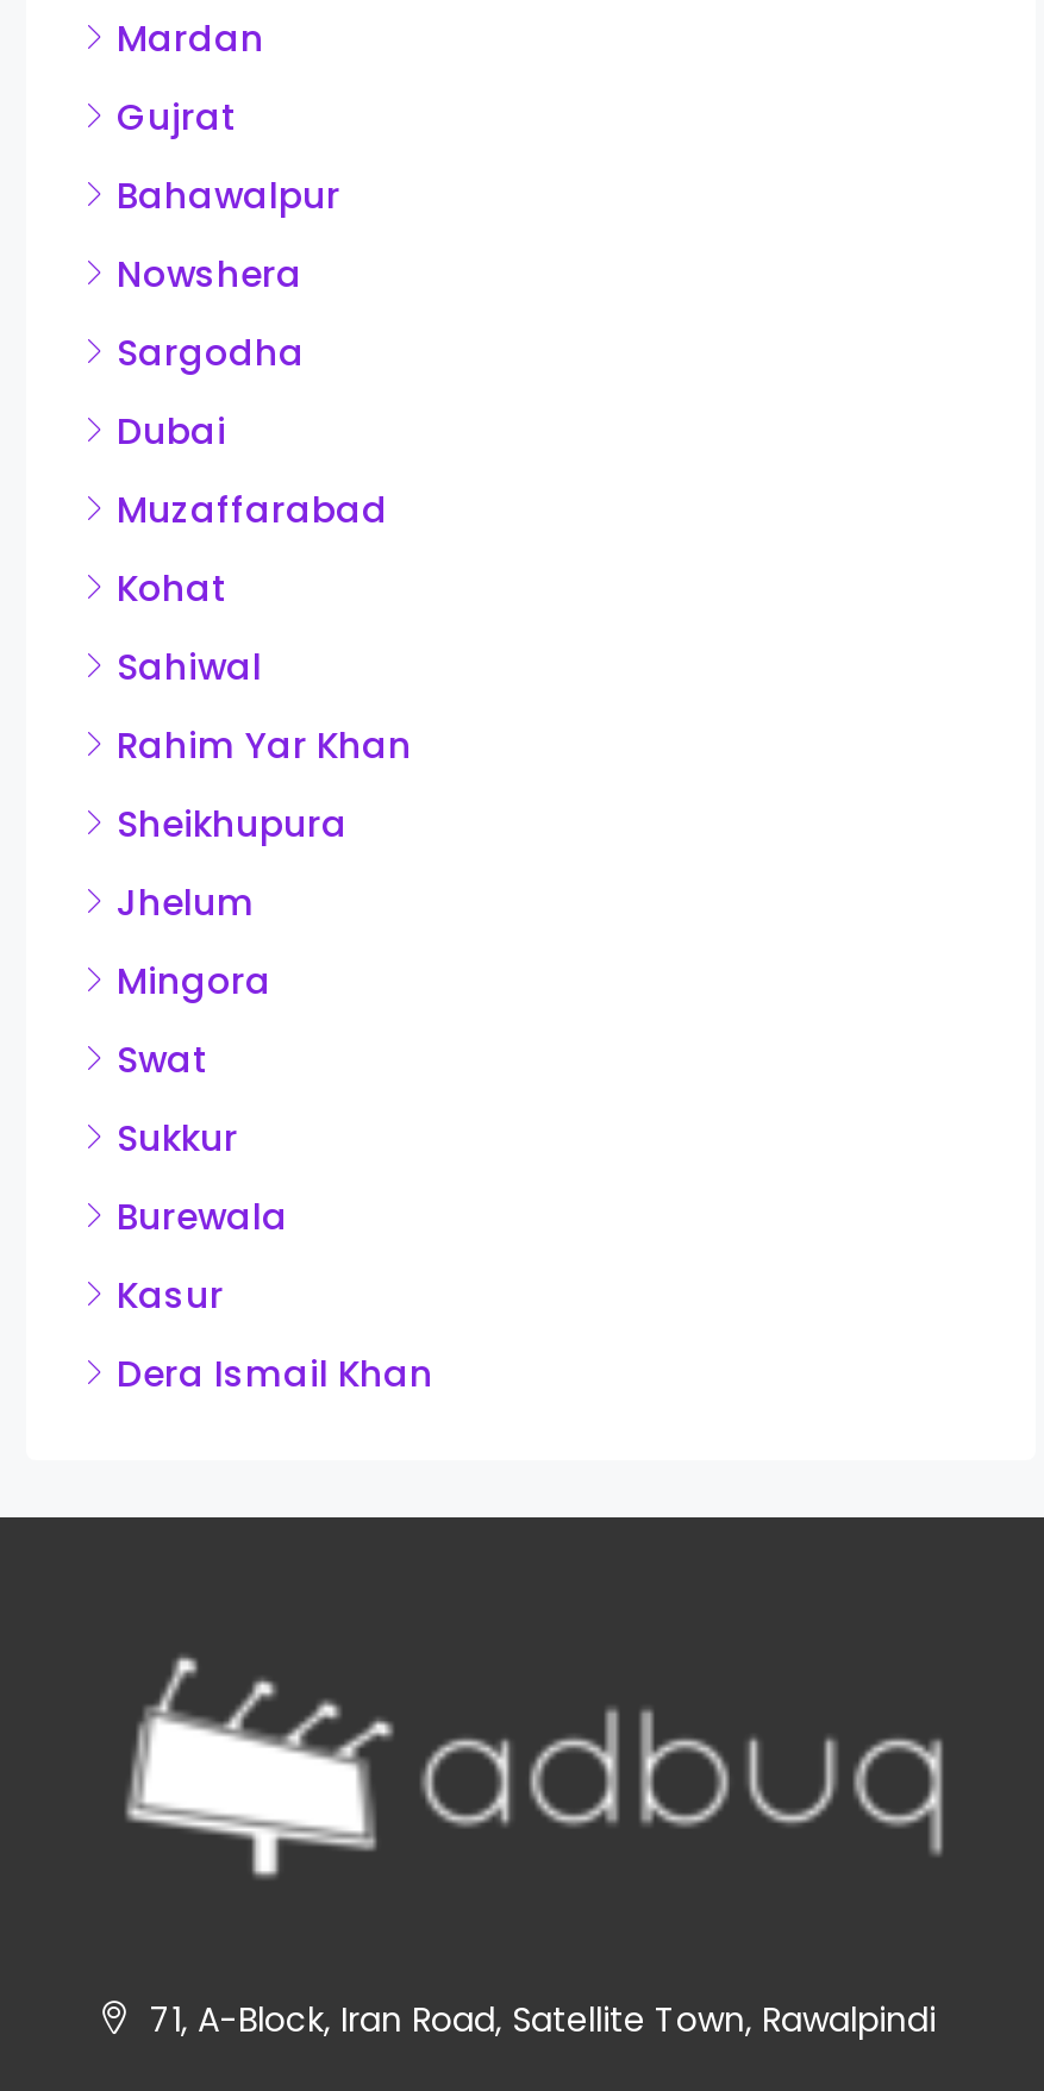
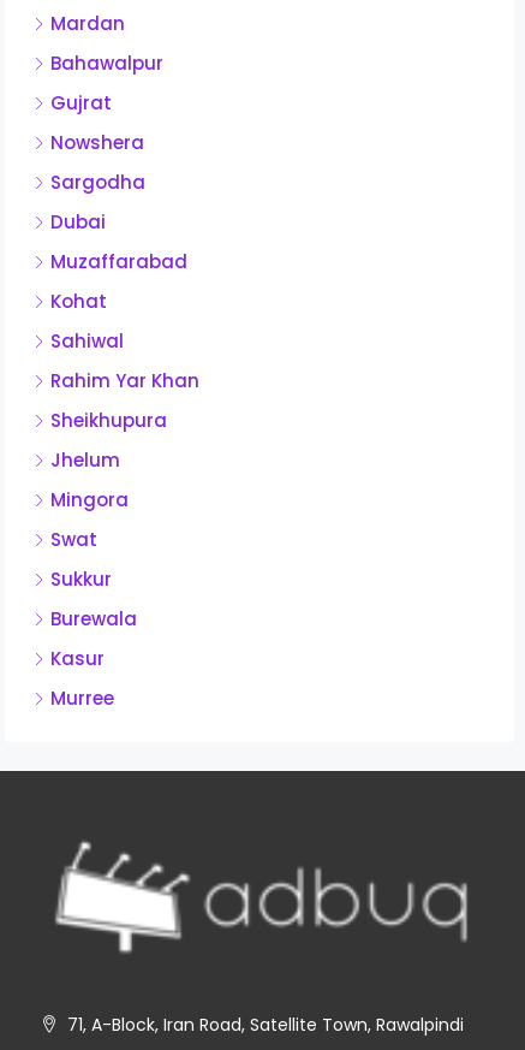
moved [117,92,238,142] -> [50,90,112,115]: Gujrat
moved [117,170,340,220] -> [50,51,163,76]: Bahawalpur
[117,1348,433,1398] Dera Ismail Khan -> [50,686,114,711] Murree

